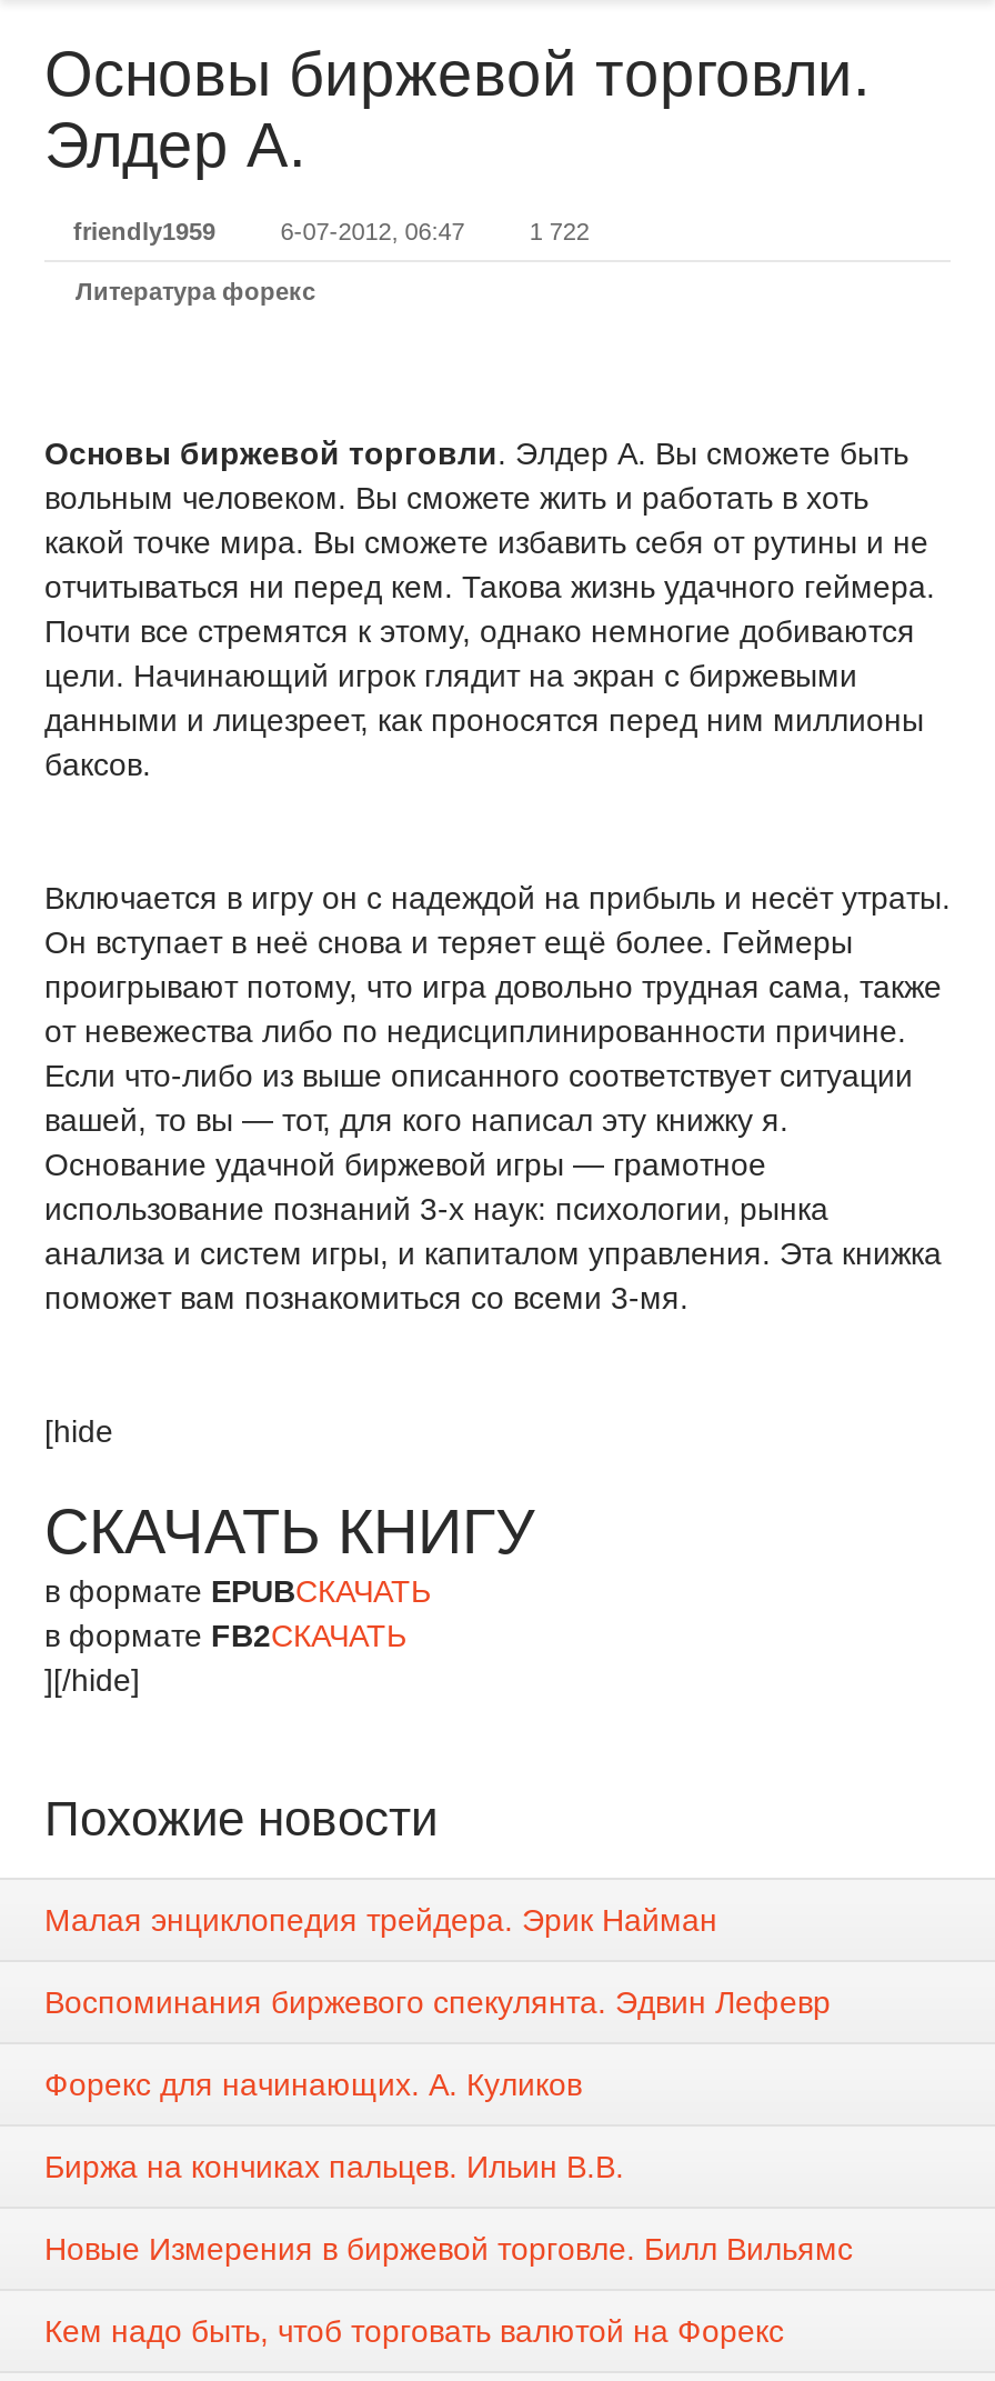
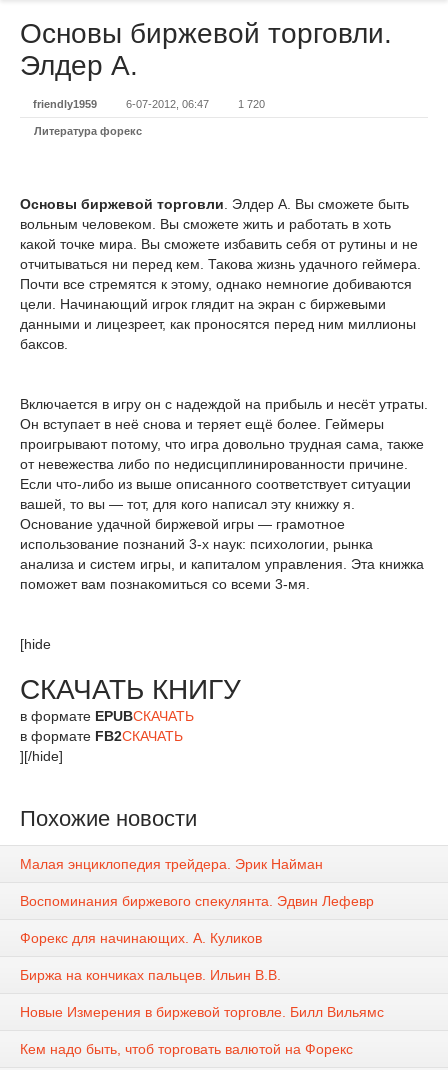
[529,218,589,244] 1 722 -> [238,98,265,110] 1 720

